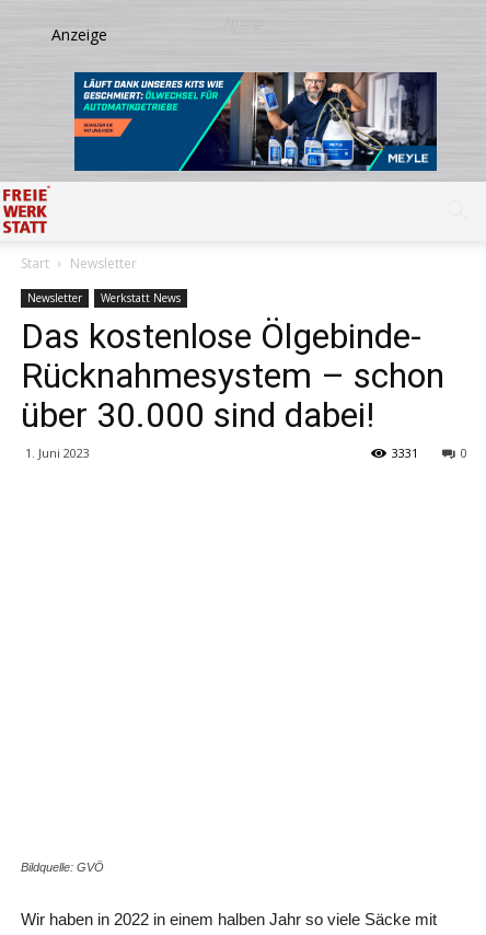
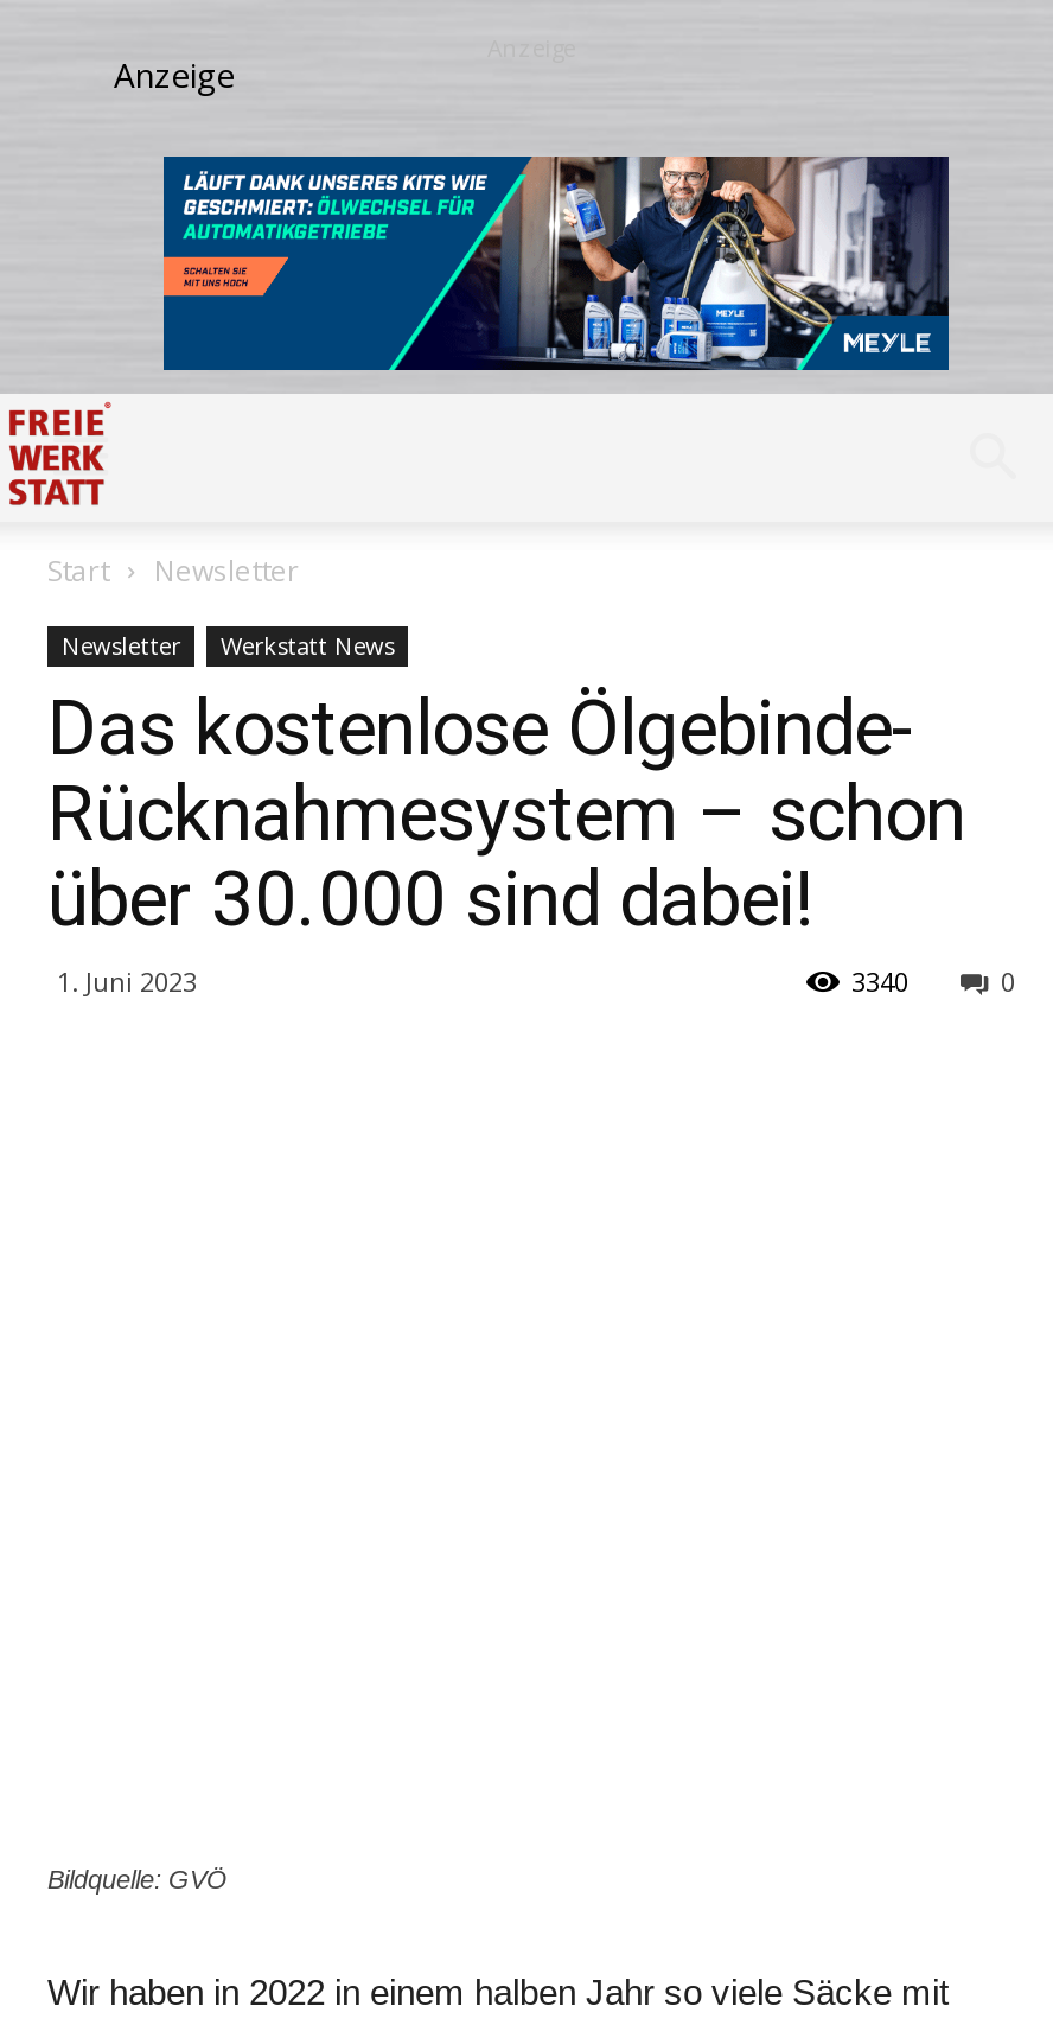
[392,445,418,461] 3331 -> [851,963,908,999] 3340

